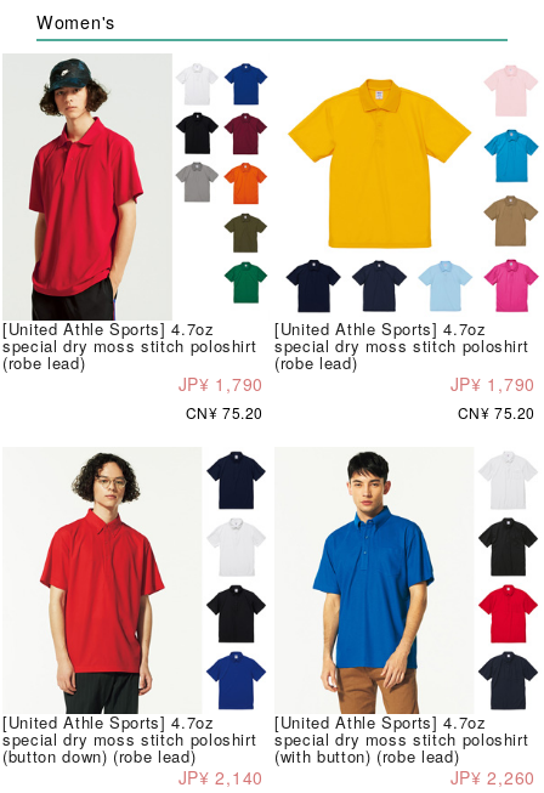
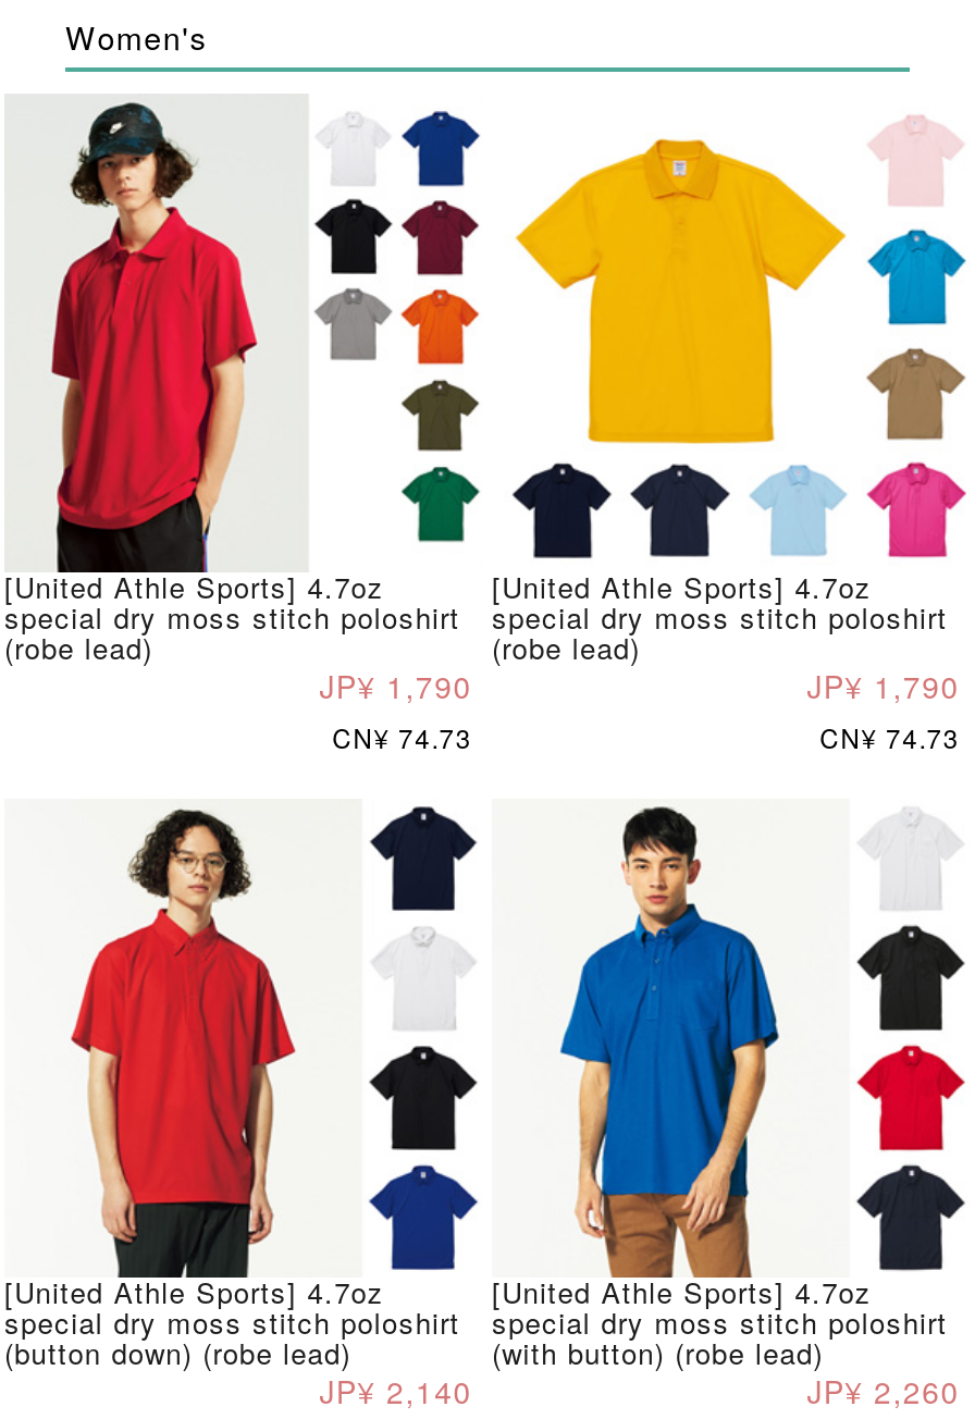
[185,402,263,423] CN¥ 75.20 -> [332,719,472,756] CN¥ 74.73
[457,402,535,423] CN¥ 75.20 -> [820,719,960,756] CN¥ 74.73

